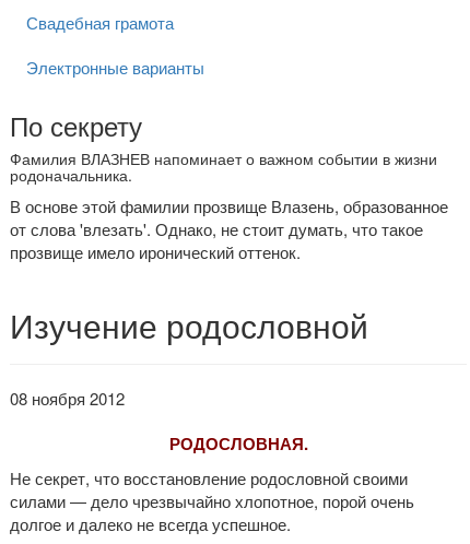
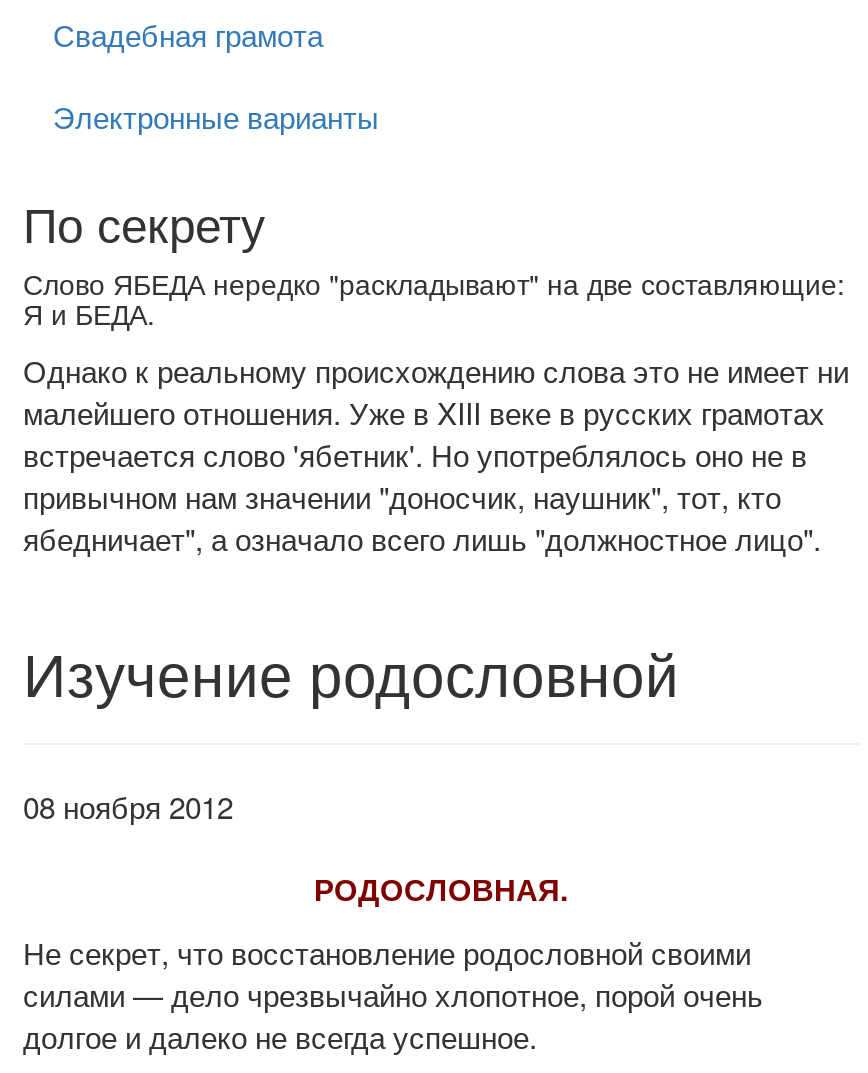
[10,147,448,263] Фамилия ВЛАЗНЕВ напоминает о важном событии в жизни | родоначальника. | В основе этой фамилии прозвище Влазень, образованное | от слова 'влезать'. Однако, не стоит думать, что такое | прозвище имело иронический оттенок. -> [23,263,849,559] Слово ЯБЕДА нередко "раскладывают" на две составляющие: | Я и БЕДА. | Однако к реальному происхождению слова это не имеет ни | малейшего отношения. Уже в XIII веке в русских грамотах | встречается слово 'ябетник'. Но употреблялось оно не в | привычном нам значении "доносчик, наушник", тот, кто | ябедничает", а означало всего лишь "должностное лицо".

